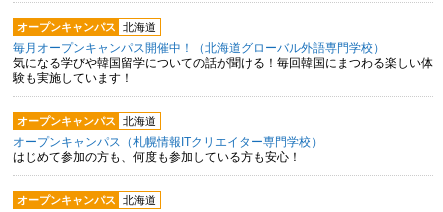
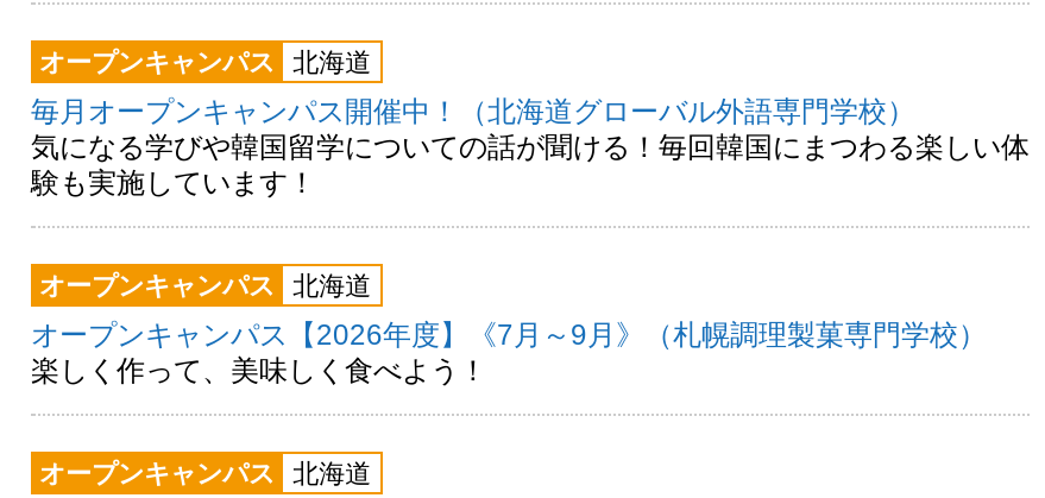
[13,135,323,164] オープンキャンパス（札幌情報ITクリエイター専門学校） | はじめて参加の方も、何度も参加している方も安心！ -> [31,319,987,388] オープンキャンパス【2026年度】《7月～9月》（札幌調理製菓専門学校） | 楽しく作って、美味しく食べよう！

